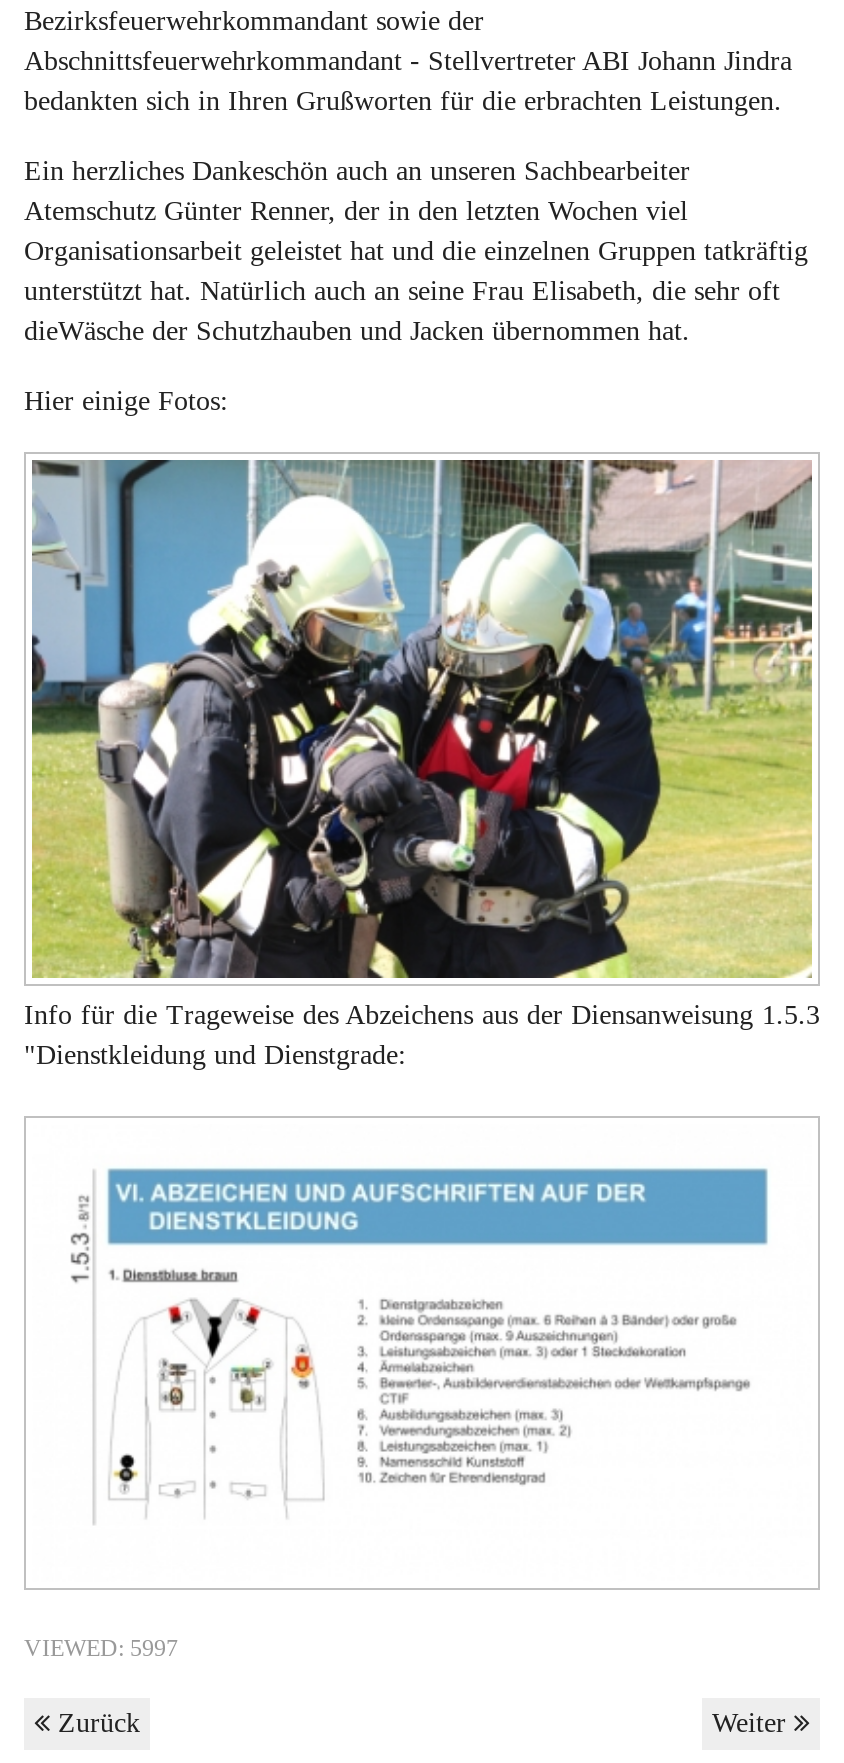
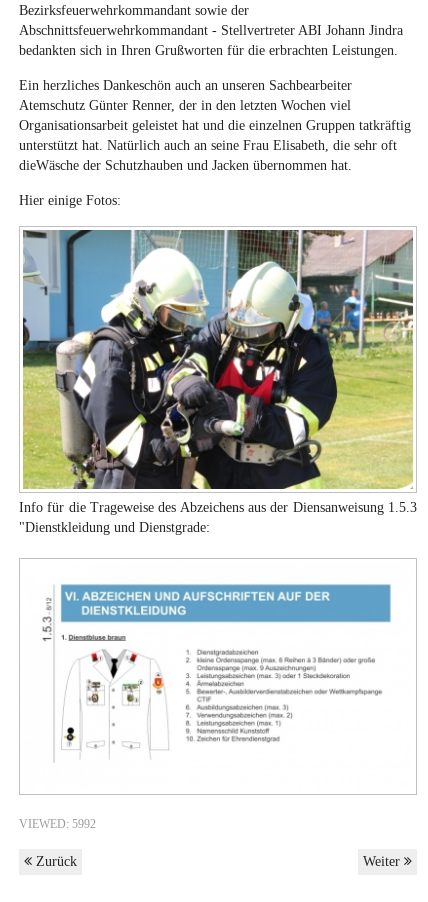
[24,1634,178,1662] VIEWED: 5997 -> [19,817,96,831] VIEWED: 5992

